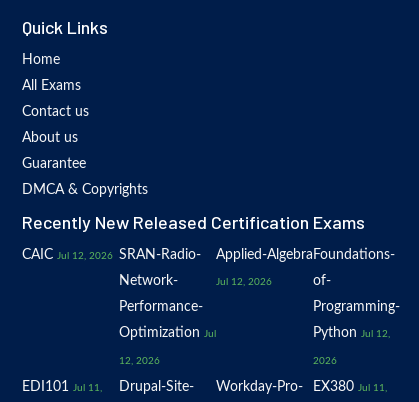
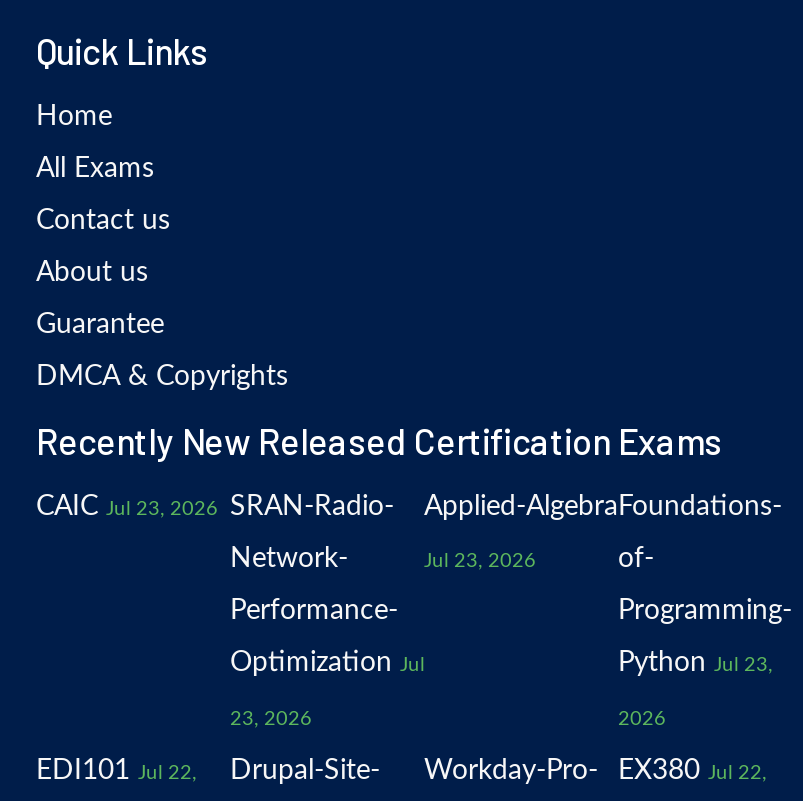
[22,248,201,262] CAIC Jul 12, 2026 SRAN-Radio- -> [36,493,394,521] CAIC Jul 23, 2026 SRAN-Radio-
[216,277,272,287] Jul 12, 2026 -> [424,551,536,571] Jul 23, 2026
[313,326,390,340] Python Jul 12, -> [618,649,772,677] Python Jul 23,
[119,356,160,366] 12, 2026 -> [230,709,312,729] 23, 2026
[22,380,102,394] EDI101 Jul 11, -> [36,757,196,785] EDI101 Jul 22,
[313,380,387,394] EX380 Jul 11, -> [618,757,766,785] EX380 Jul 22,

